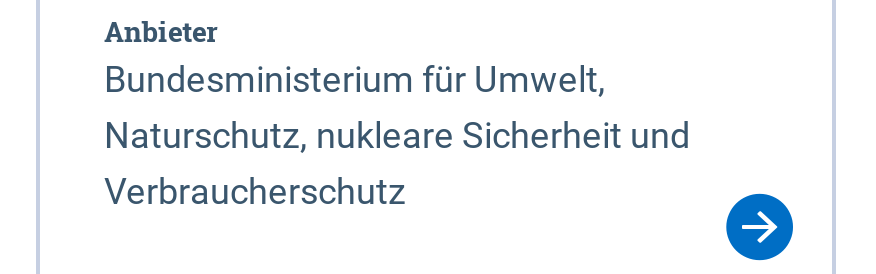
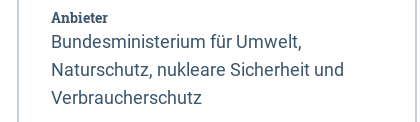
[724,190,796,264] [image] -> none

